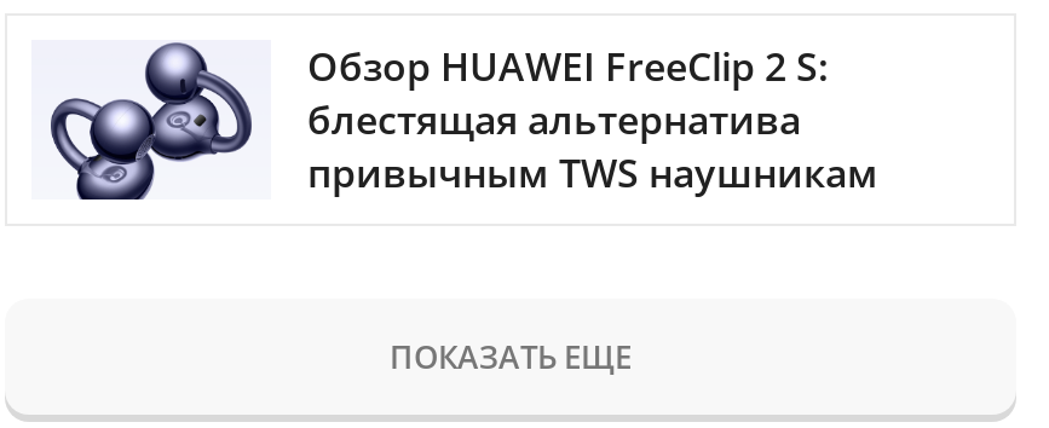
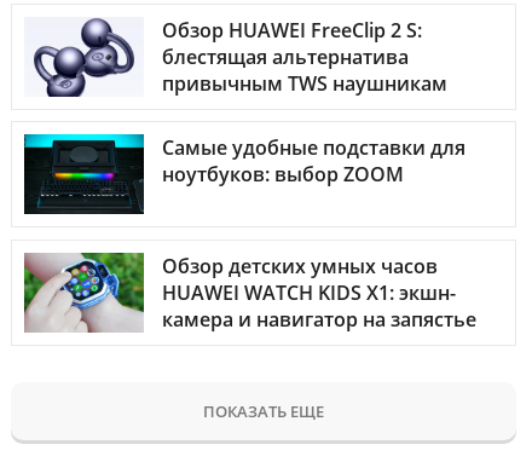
none -> [23,133,476,332] [image] | Самые удобные подставки для | ноутбуков: выбор ZOOM | Обзор детских умных часов | HUAWEI WATCH KIDS X1: экшн- | камера и навигатор на запястье
none -> [23,252,145,334] [image]

